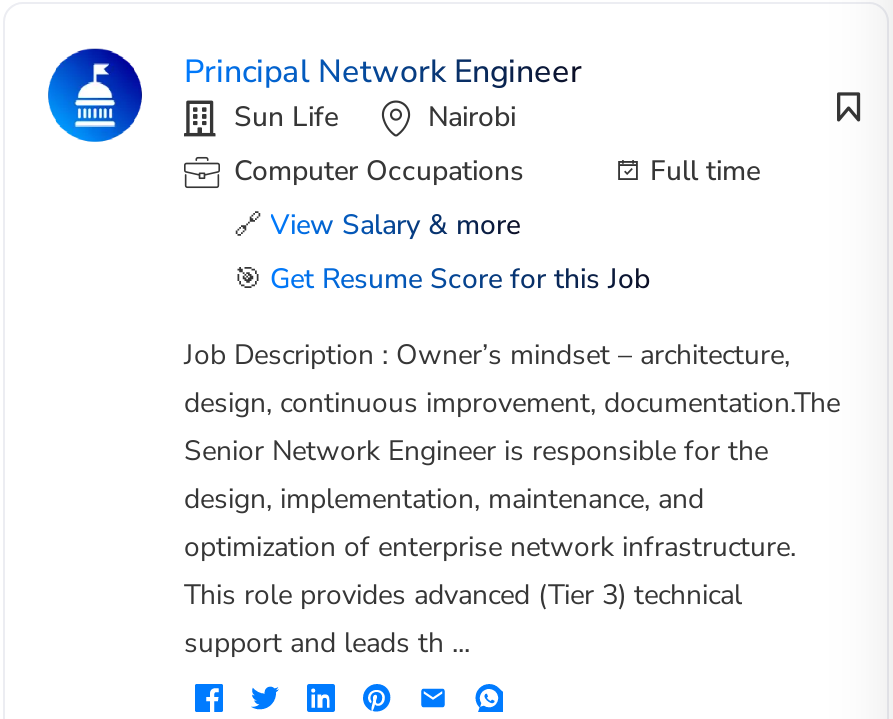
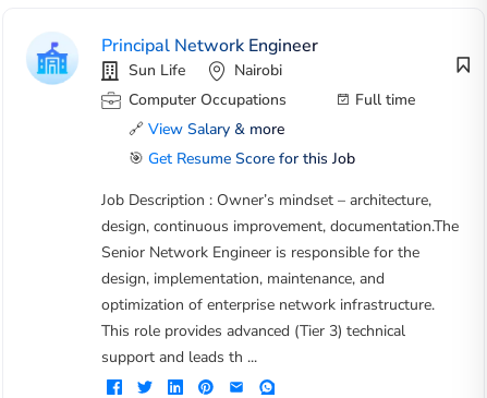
[47,46,145,142] [image] -> [26,33,78,85] [image]

